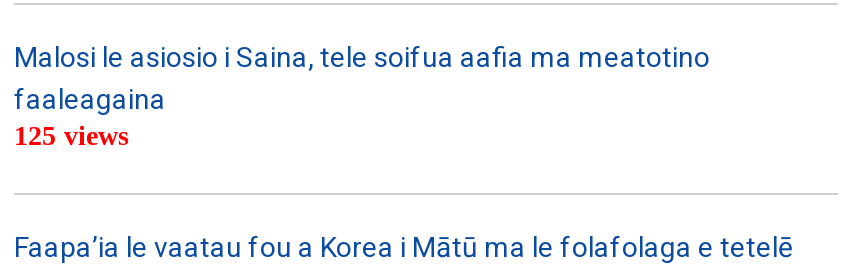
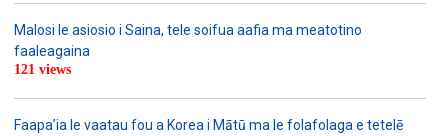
[14,122,128,152] 125 views -> [14,62,71,77] 121 views

